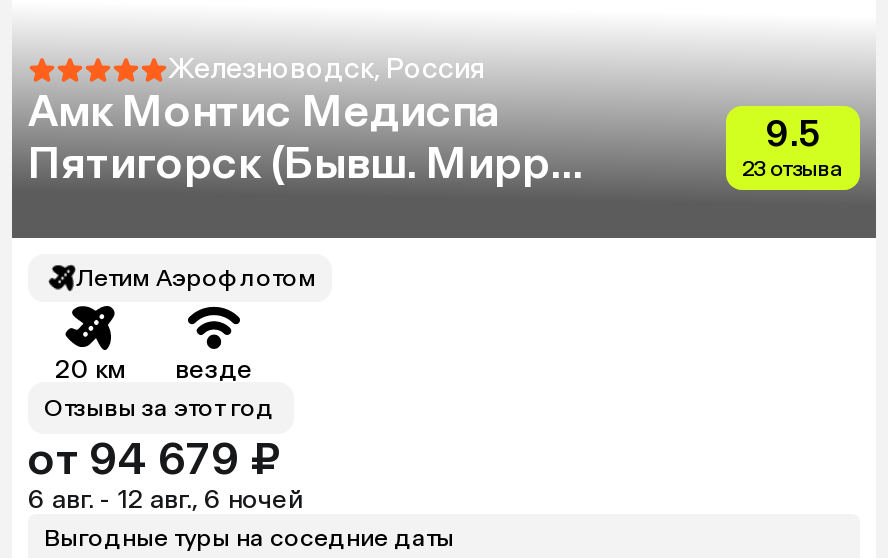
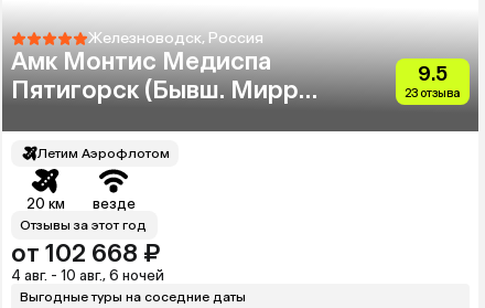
[28,432,280,486] от 94 679 ₽ -> [11,238,160,268] от 102 668 ₽
[28,484,304,514] 6 авг. - 12 авг., 6 ночей -> [11,267,164,284] 4 авг. - 10 авг., 6 ночей

